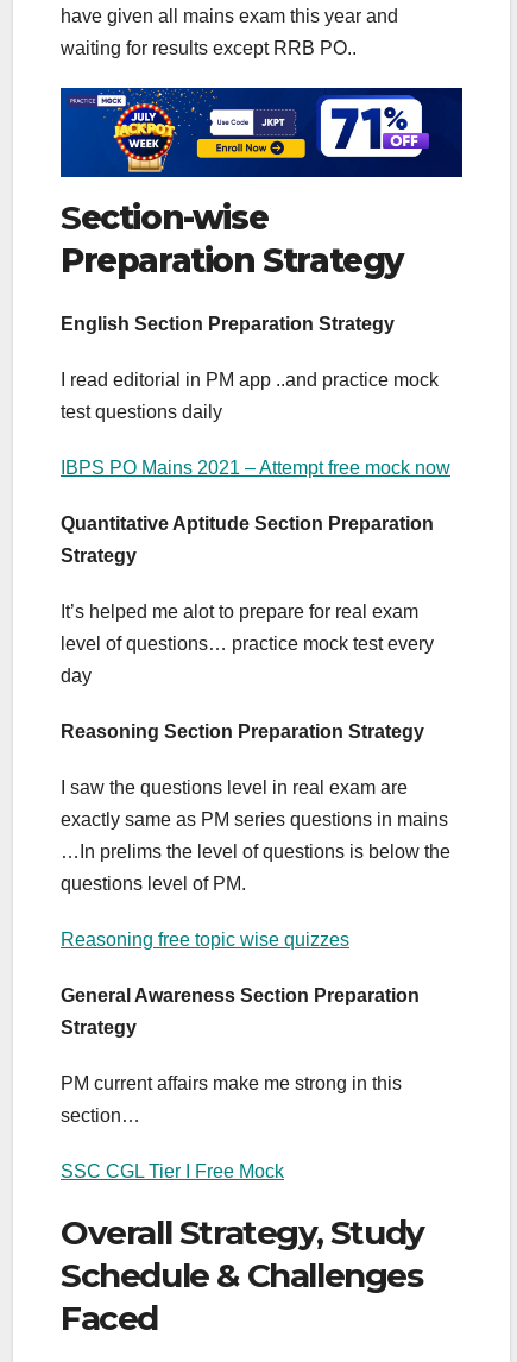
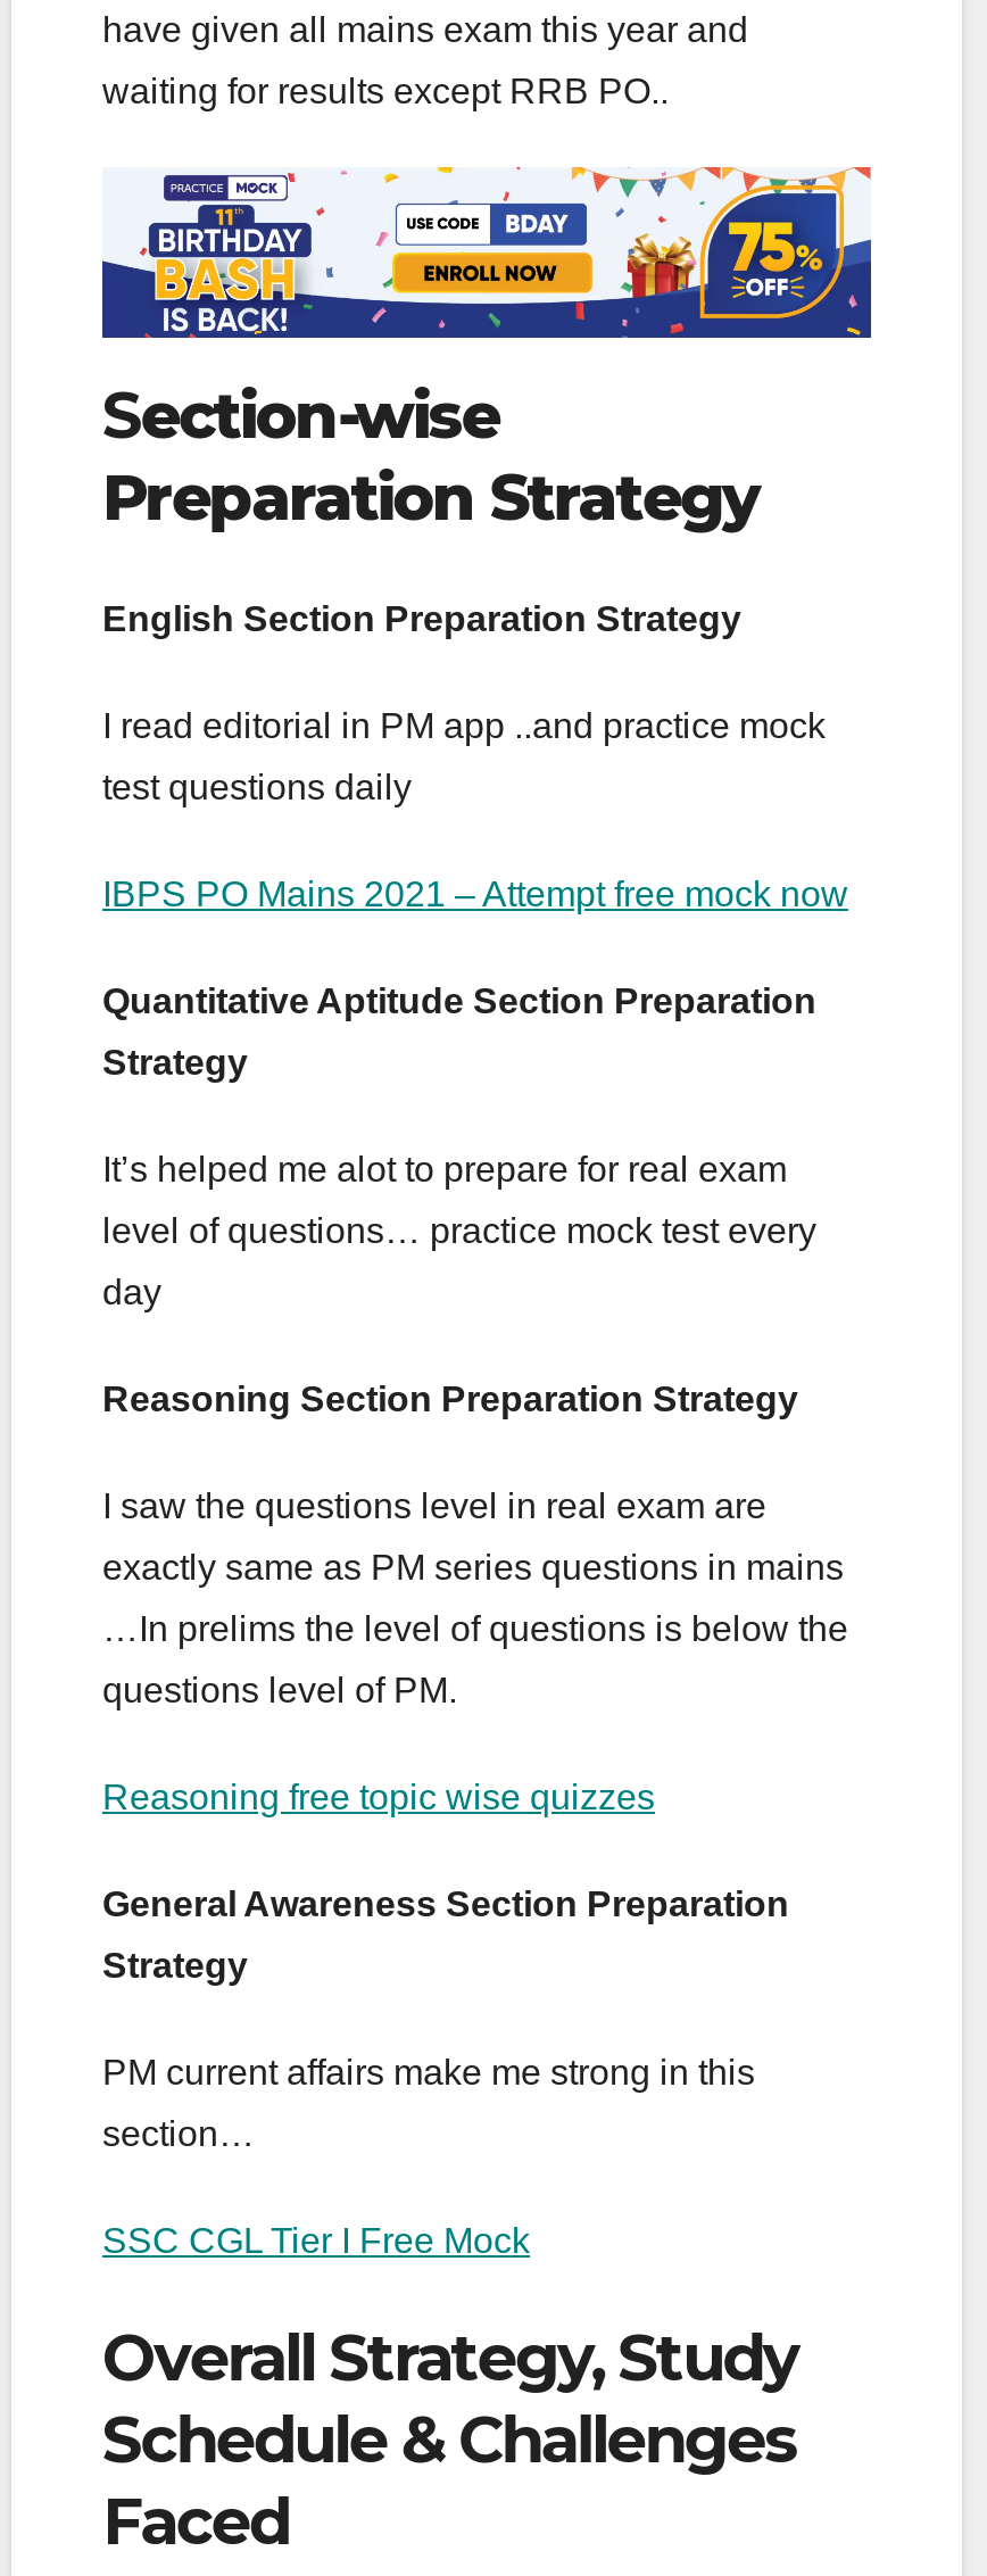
[59,87,464,178] [image] -> [102,165,873,340] [image]

